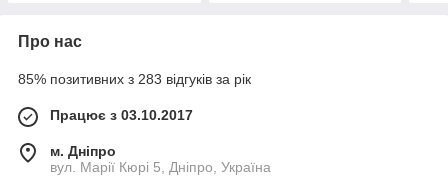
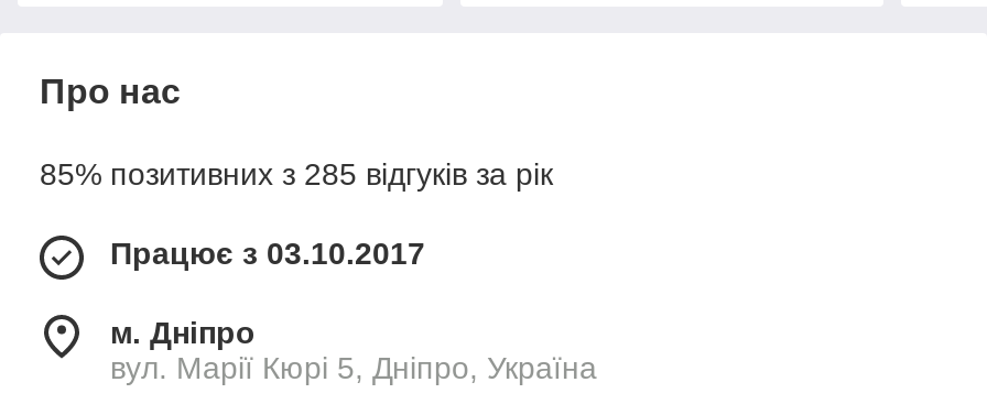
[18,71,251,87] 85% позитивних з 283 відгуків за рік -> [40,156,553,191] 85% позитивних з 285 відгуків за рік

